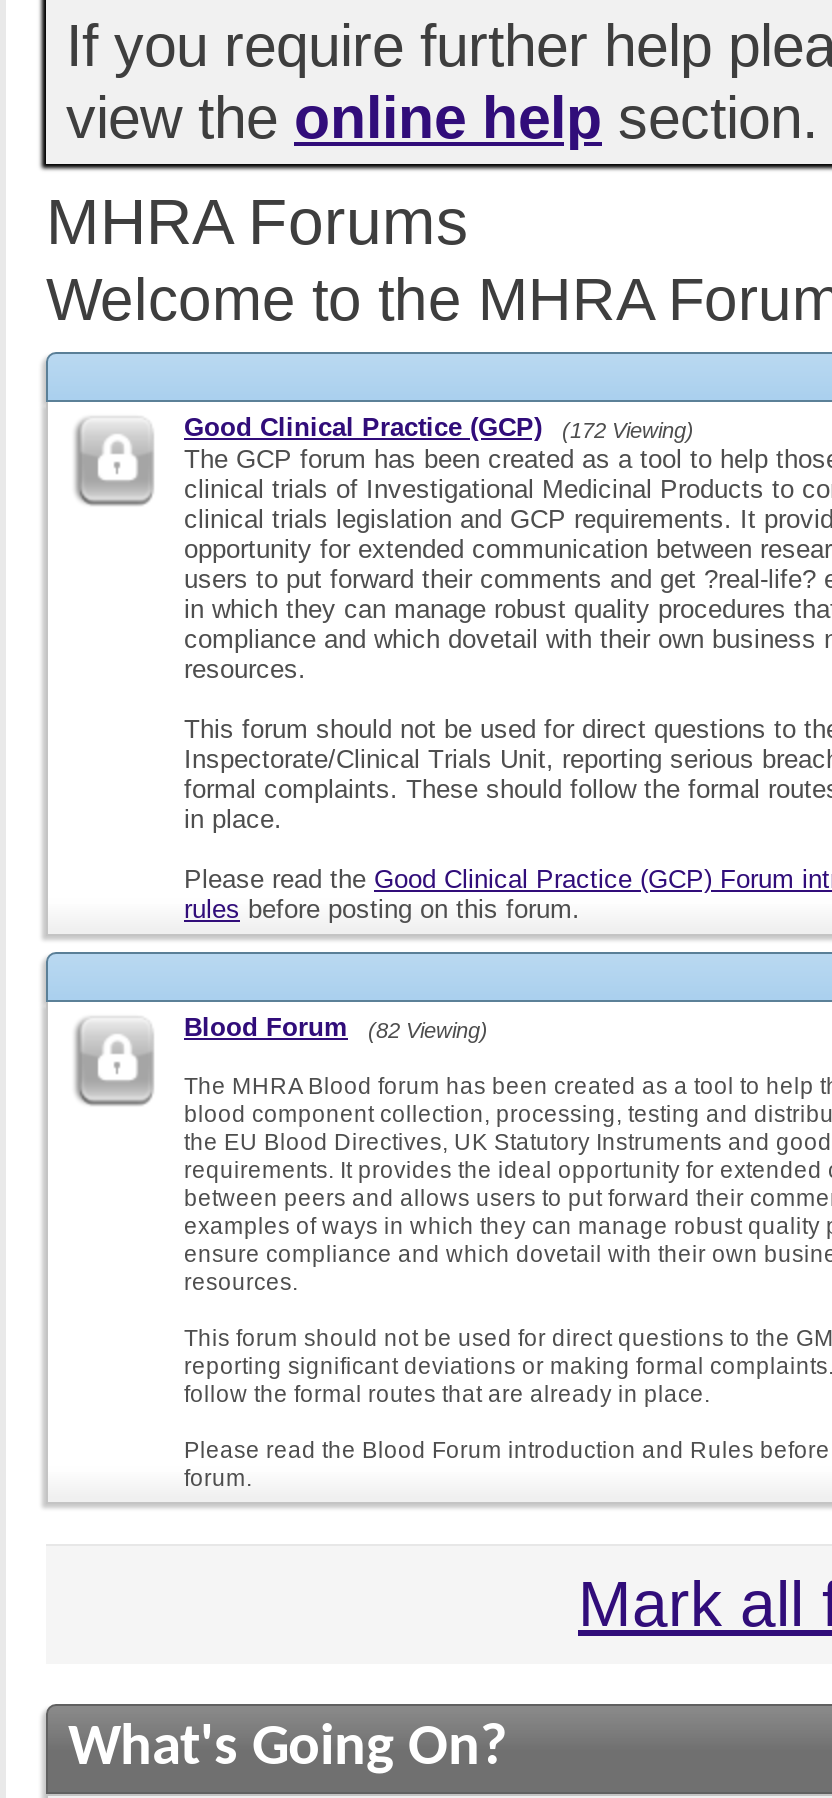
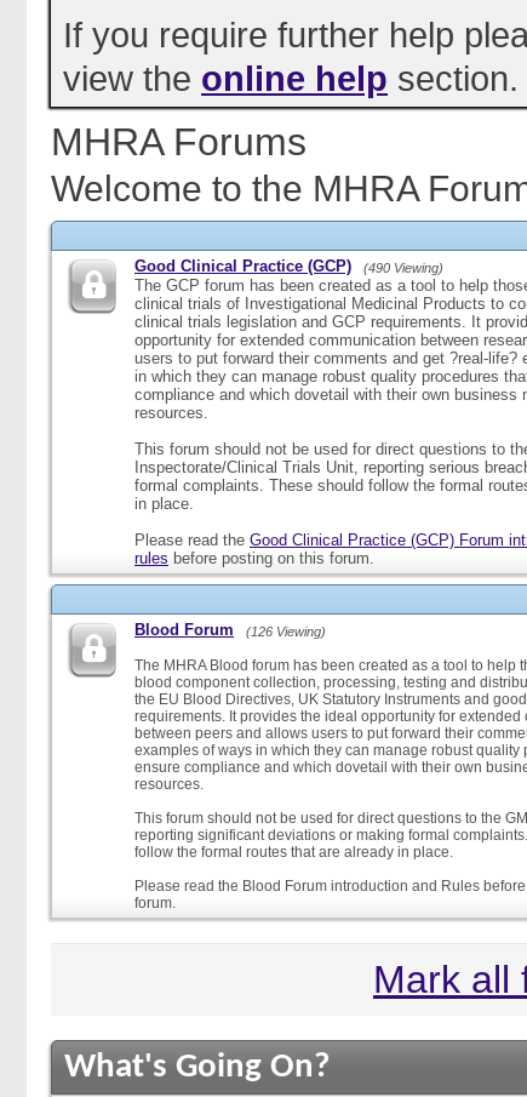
[184,412,694,442] Good Clinical Practice (GCP) (172 Viewing) -> [134,257,443,275] Good Clinical Practice (GCP) (490 Viewing)
[184,1012,488,1042] Blood Forum (82 Viewing) -> [134,621,326,639] Blood Forum (126 Viewing)

